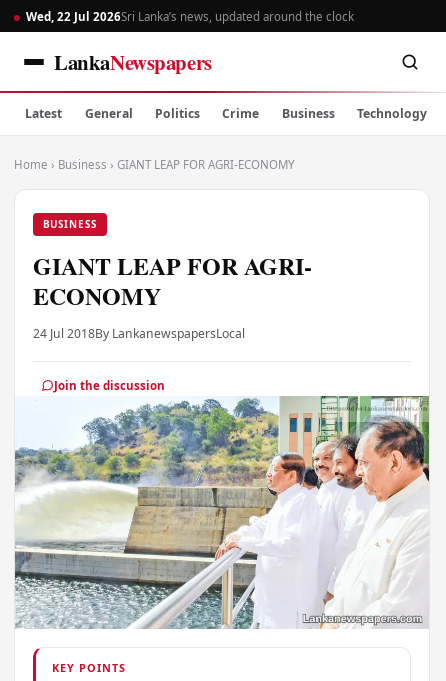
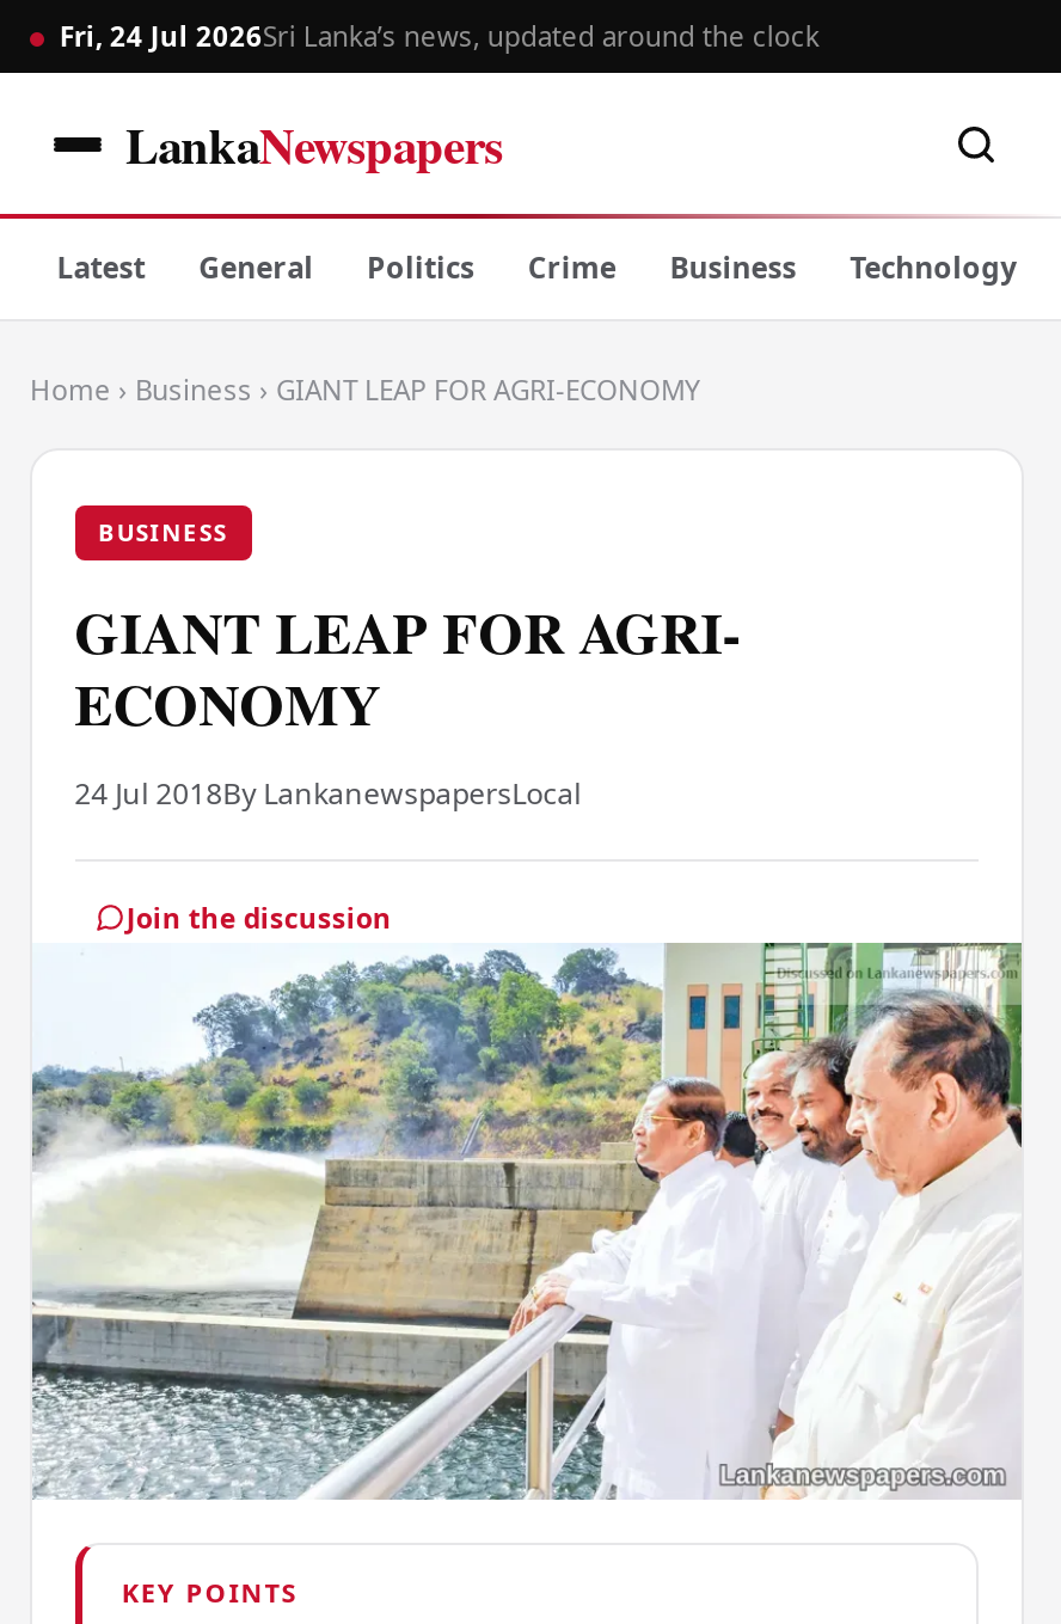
[26,8,354,23] Wed, 22 Jul 2026Sri Lanka’s news, updated around the clock -> [60,17,819,53] Fri, 24 Jul 2026Sri Lanka’s news, updated around the clock

